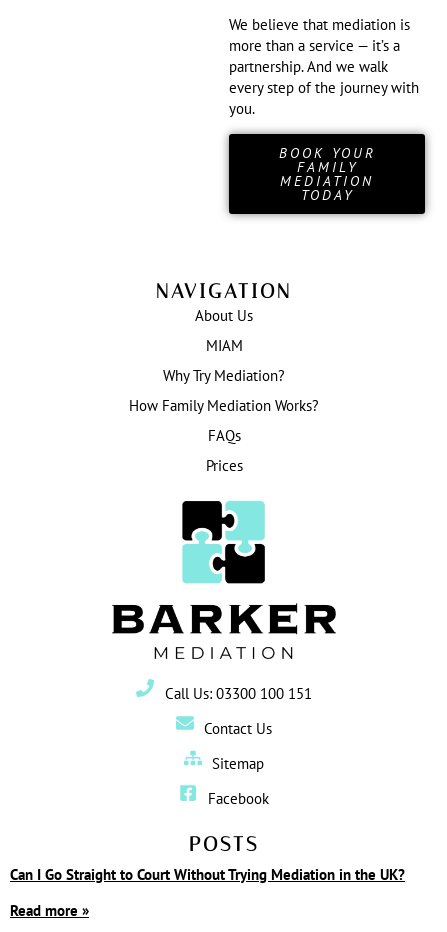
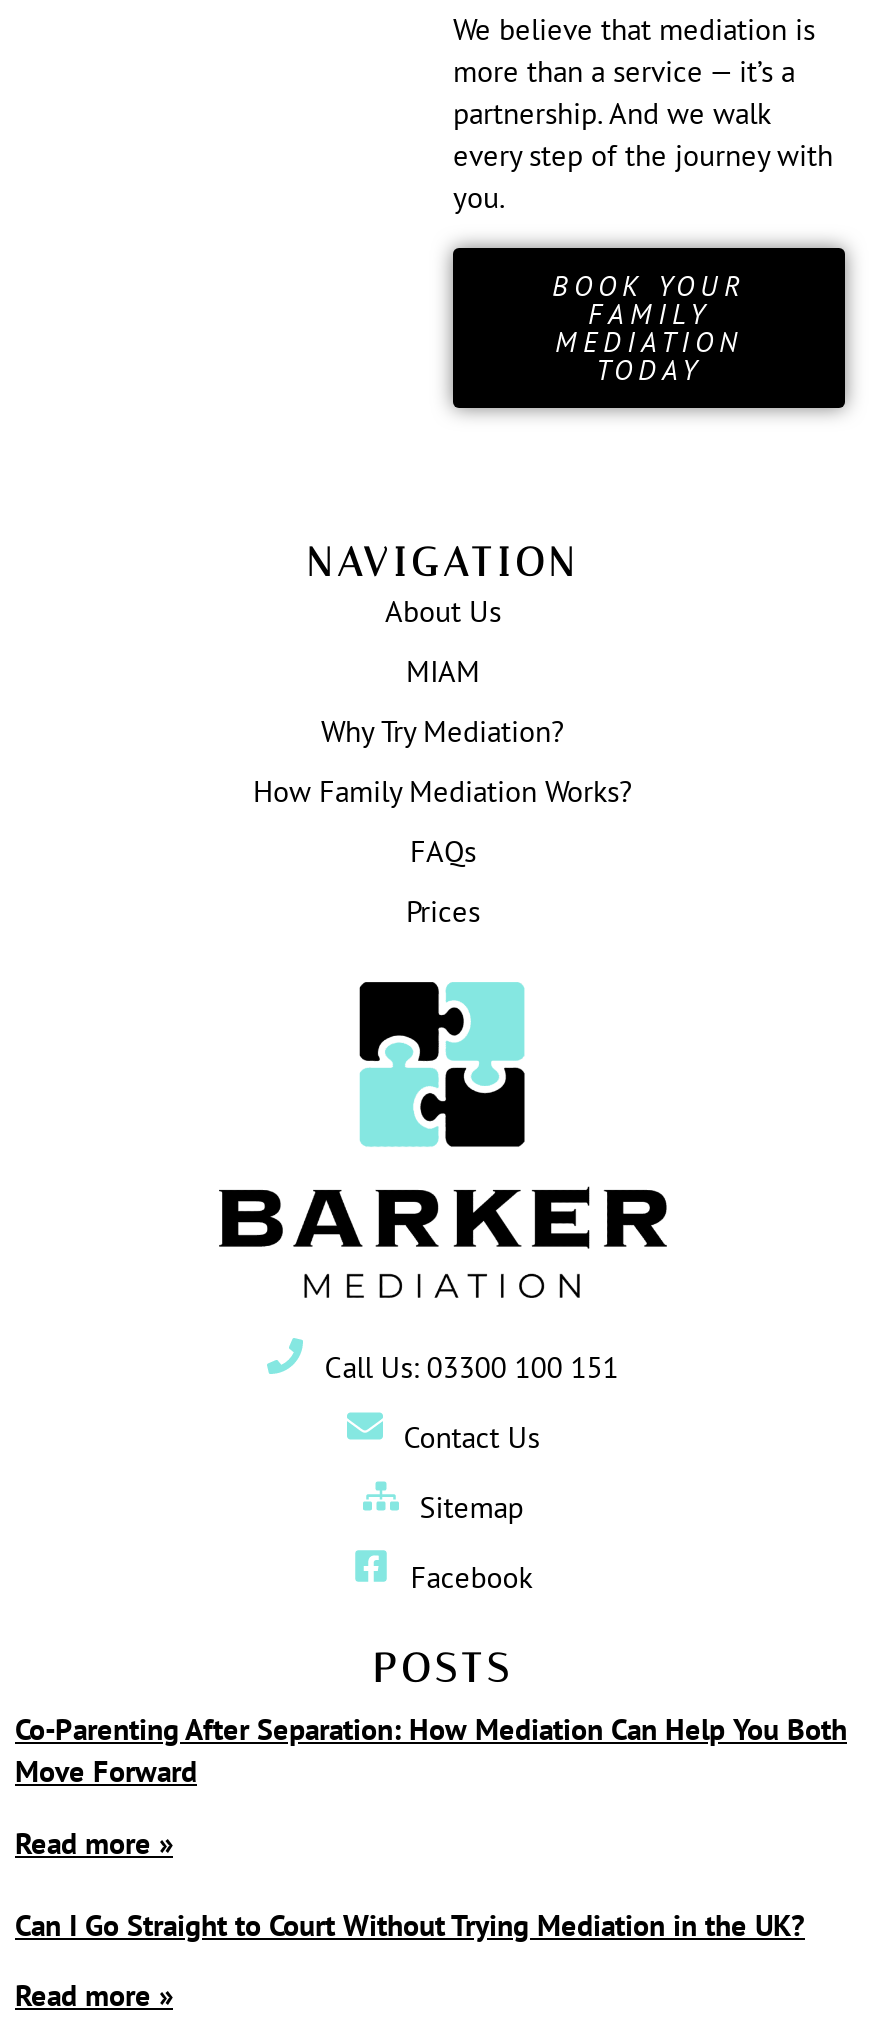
none -> [15,1711,847,1861] Co-Parenting After Separation: How Mediation Can Help You Both | Move Forward | Read more »

